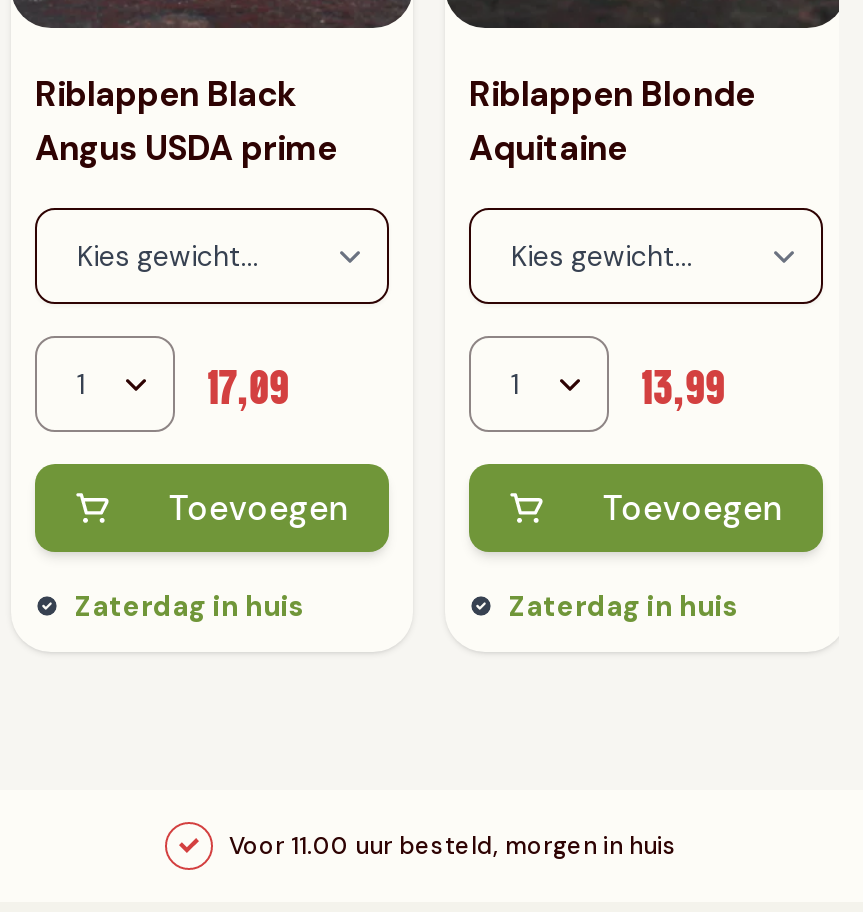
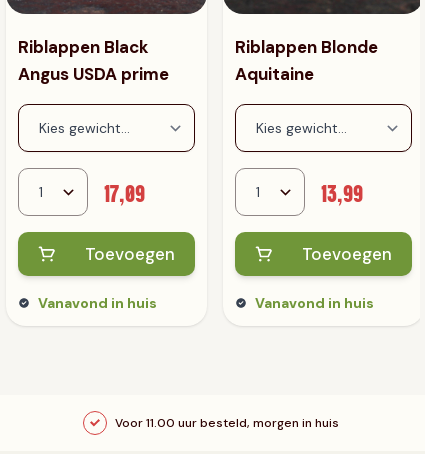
[75,588,305,624] Zaterdag in huis -> [38,294,157,312] Vanavond in huis
[509,588,739,624] Zaterdag in huis -> [255,294,374,312] Vanavond in huis

